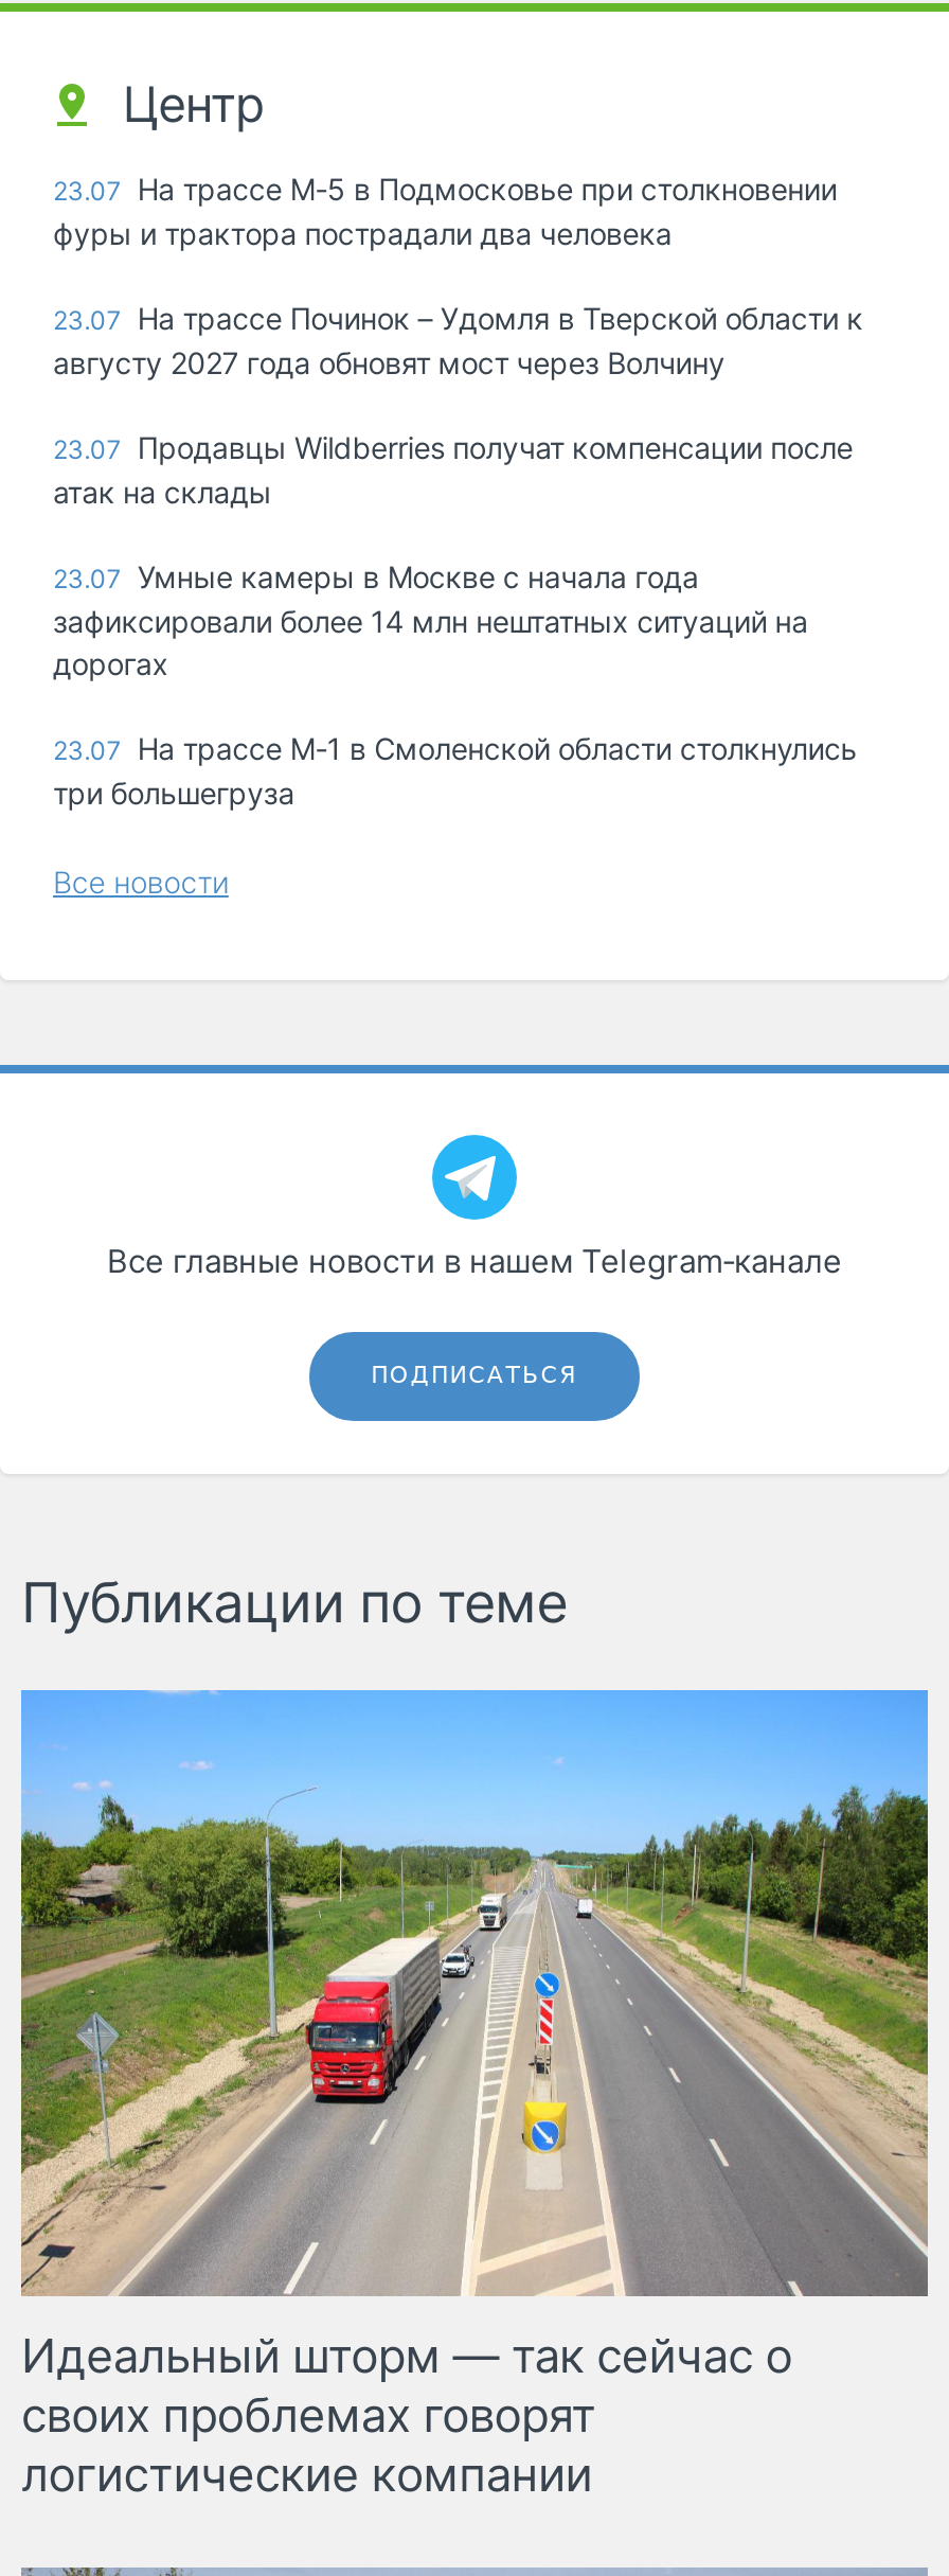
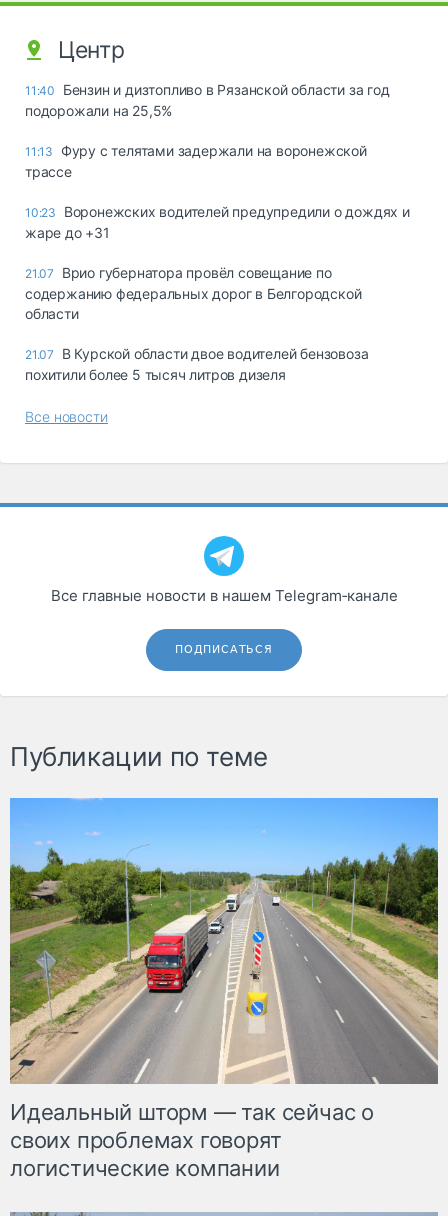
[53,171,837,251] 23.07 На трассе М-5 в Подмосковье при столкновении | фуры и трактора пострадали два человека -> [25,81,390,119] 11:40 Бензин и дизтопливо в Рязанской области за год | подорожали на 25,5%
[53,300,863,381] 23.07 На трассе Починок – Удомля в Тверской области к | августу 2027 года обновят мост через Волчину -> [25,142,367,180] 11:13 Фуру с телятами задержали на воронежской | трассе
[53,429,853,510] 23.07 Продавцы Wildberries получат компенсации после | атак на склады -> [25,203,410,241] 10:23 Воронежских водителей предупредили о дождях и | жаре до +31
[53,559,808,682] 23.07 Умные камеры в Москве с начала года | зафиксировали более 14 млн нештатных ситуаций на | дорогах -> [25,264,361,322] 21.07 Врио губернатора провёл совещание по | содержанию федеральных дорог в Белгородской | области
[53,730,857,811] 23.07 На трассе М-1 в Смоленской области столкнулись | три большегруза -> [25,345,368,383] 21.07 В Курской области двое водителей бензовоза | похитили более 5 тысяч литров дизеля

